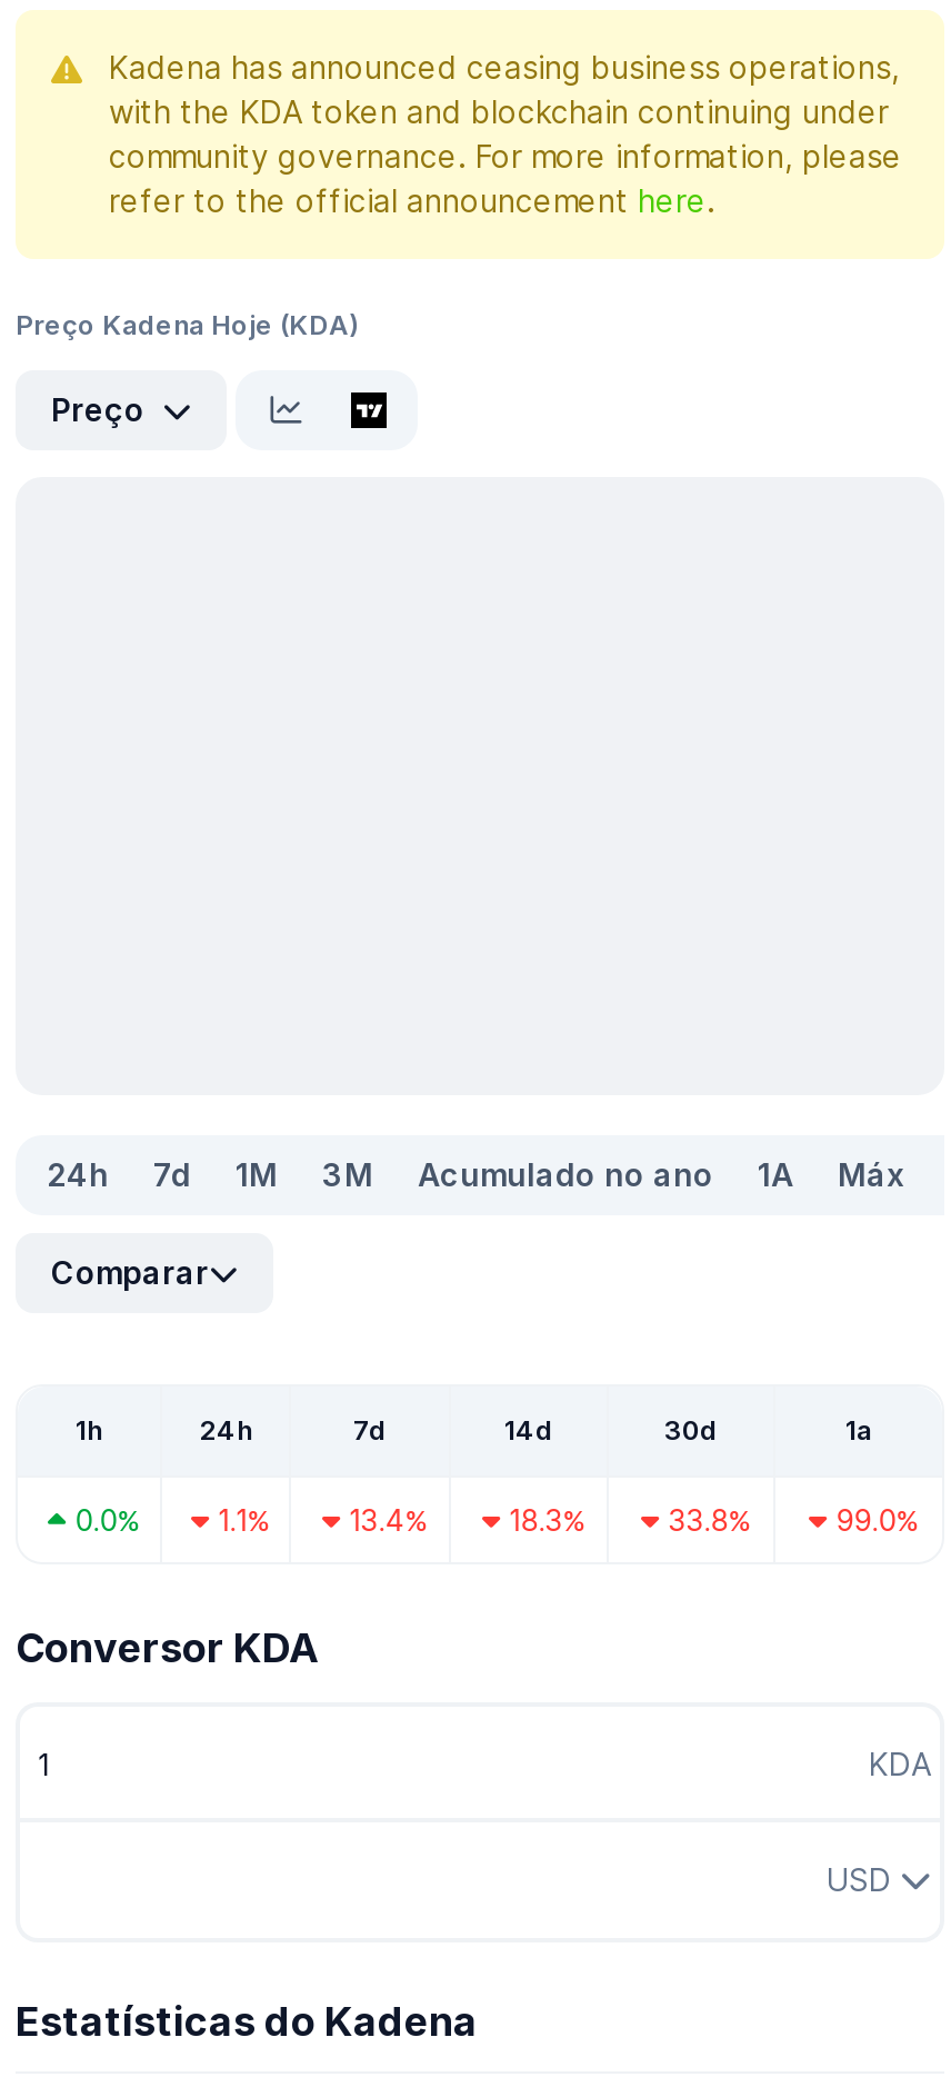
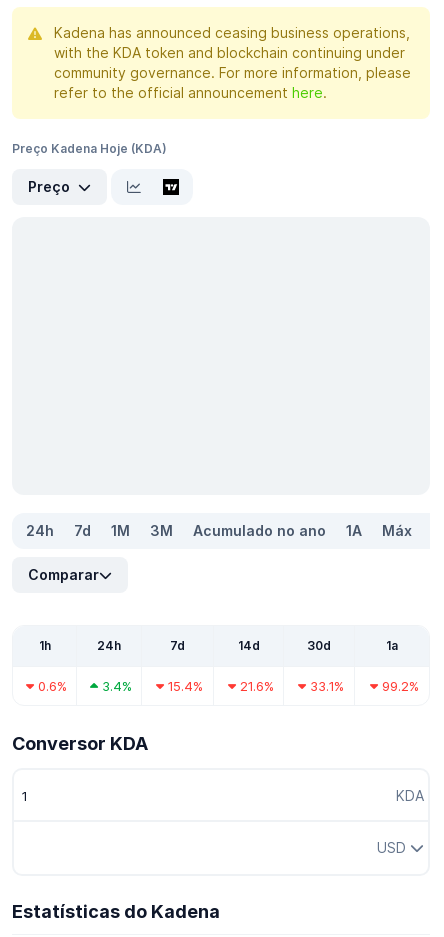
[75,1502,139,1538] 0.0% -> [38,678,67,694] 0.6%
[218,1502,269,1538] 1.1% -> [102,678,132,694] 3.4%
[349,1502,427,1538] 13.4% -> [168,678,203,694] 15.4%
[509,1502,585,1538] 18.3% -> [240,678,274,694] 21.6%
[668,1502,750,1538] 33.8% -> [310,678,344,694] 33.1%
[836,1502,918,1538] 99.0% -> [382,678,419,694] 99.2%

